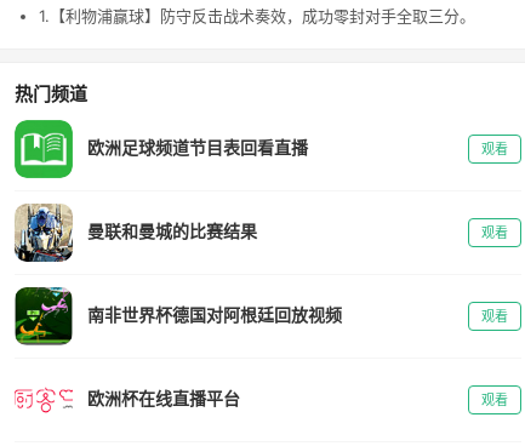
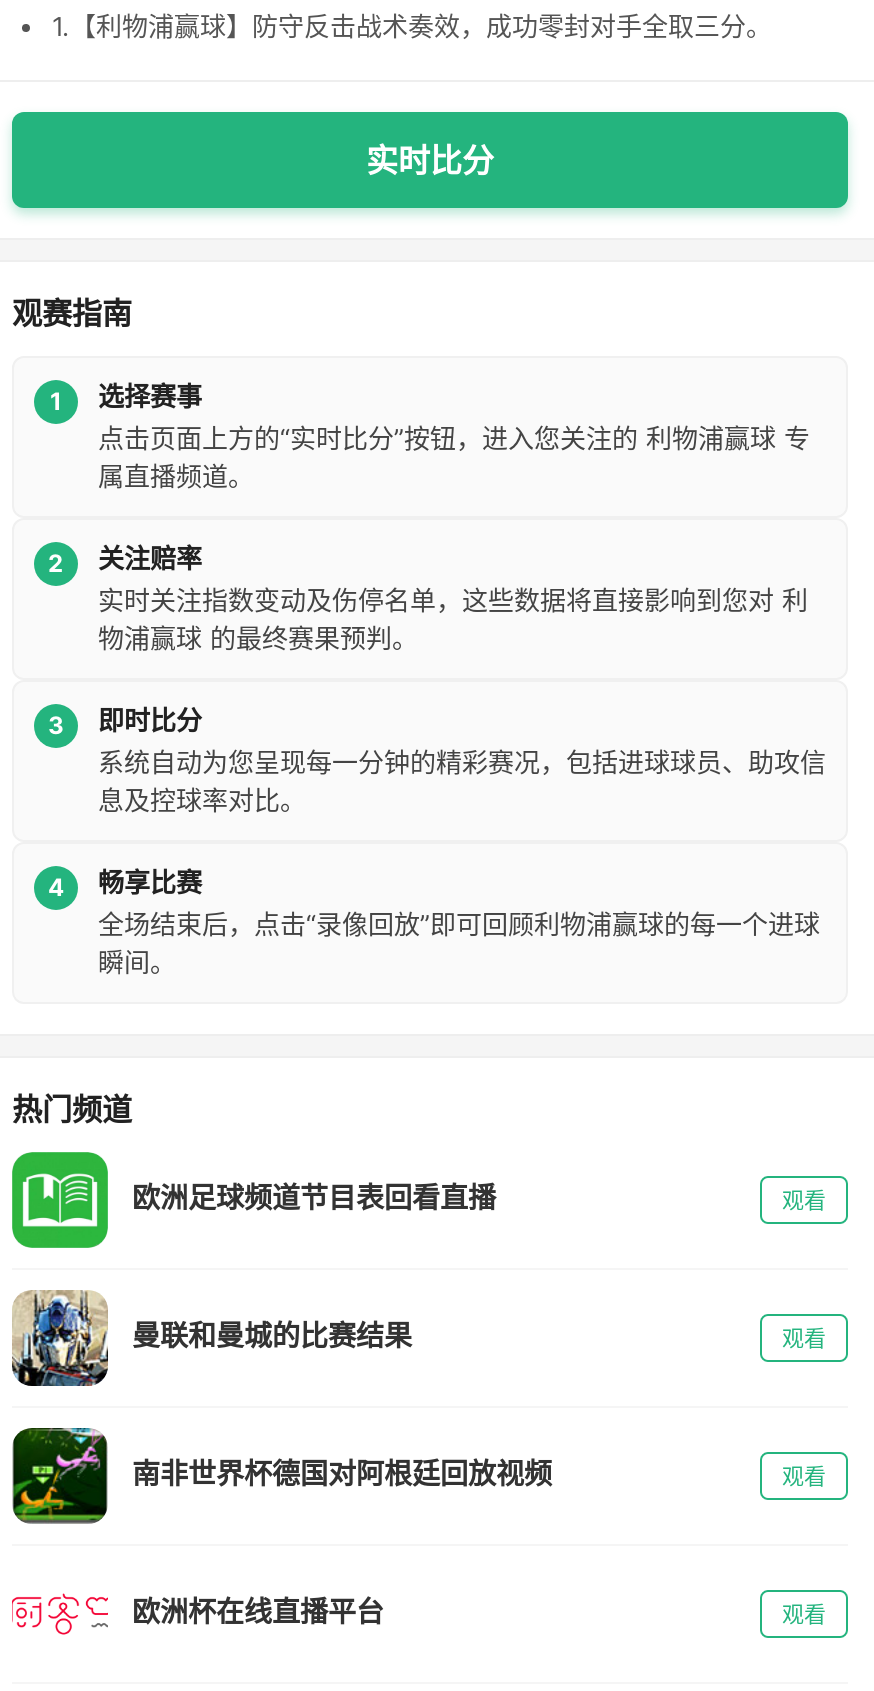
none -> [12,294,826,978] 观赛指南 | 1 | 选择赛事 | 点击页面上方的“实时比分”按钮，进入您关注的 利物浦赢球 专 | 属直播频道。 | 2 | 关注赔率 | 实时关注指数变动及伤停名单，这些数据将直接影响到您对 利 | 物浦赢球 的最终赛果预判。 | 3 | 即时比分 | 系统自动为您呈现每一分钟的精彩赛况，包括进球球员、助攻信 | 息及控球率对比。 | 4 | 畅享比赛 | 全场结束后，点击“录像回放”即可回顾利物浦赢球的每一个进球 | 瞬间。
none -> [366,140,494,180] 实时比分

